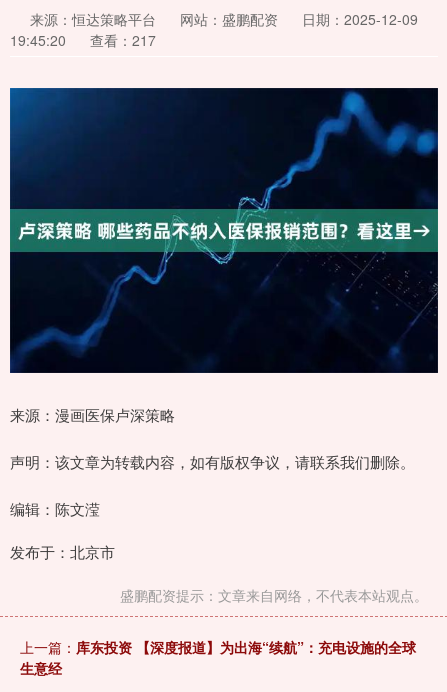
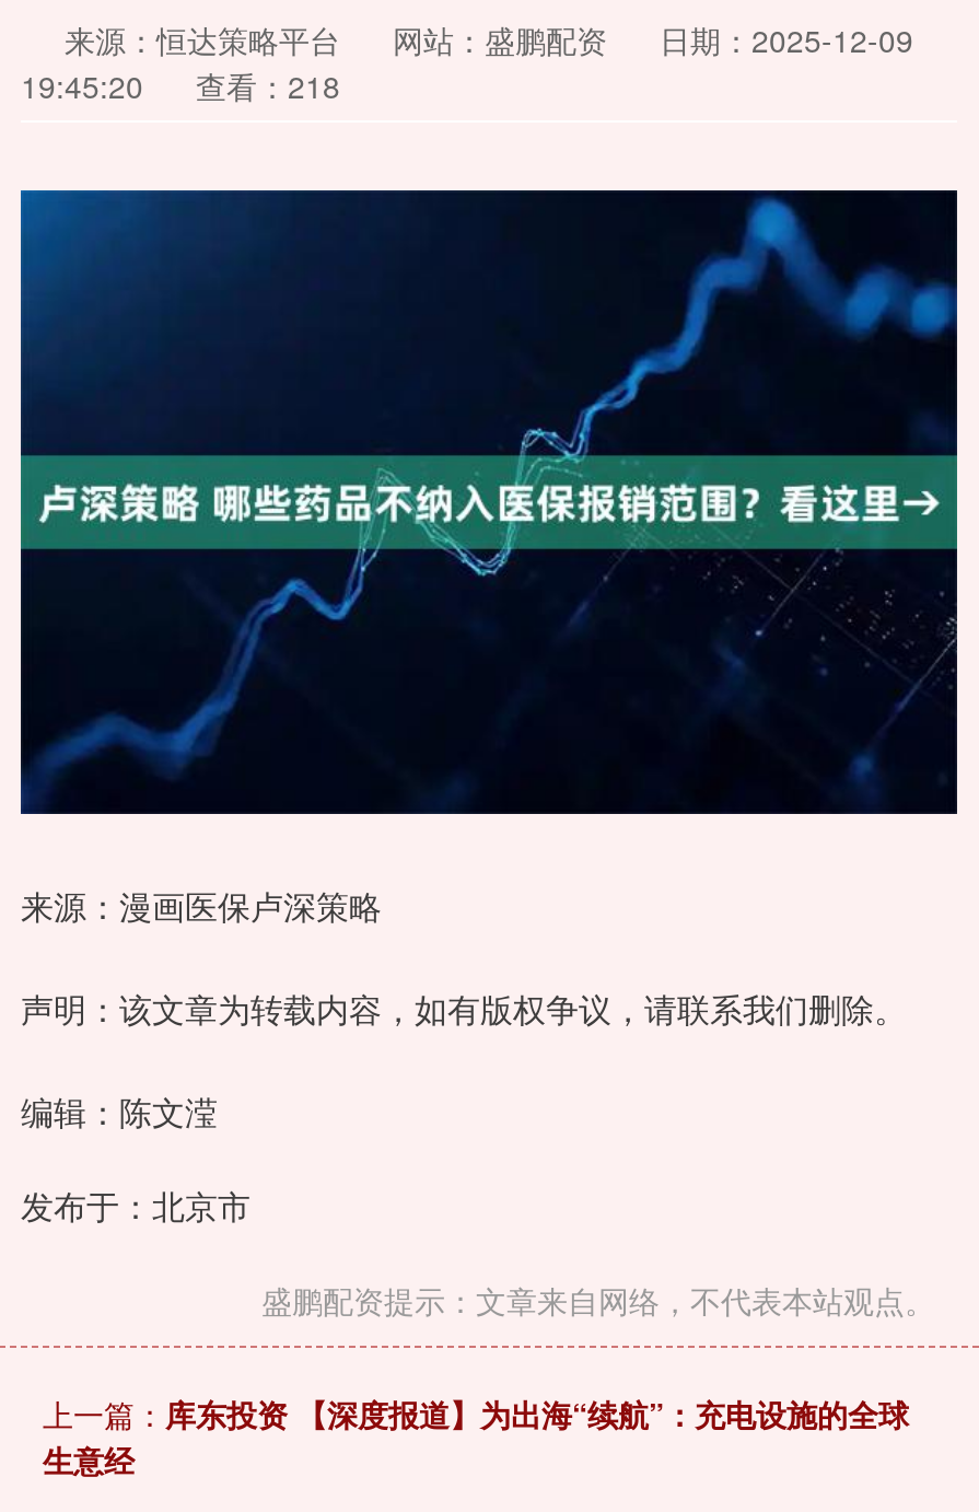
[10,30,156,50] 19:45:20 查看：217 -> [21,63,340,107] 19:45:20 查看：218

